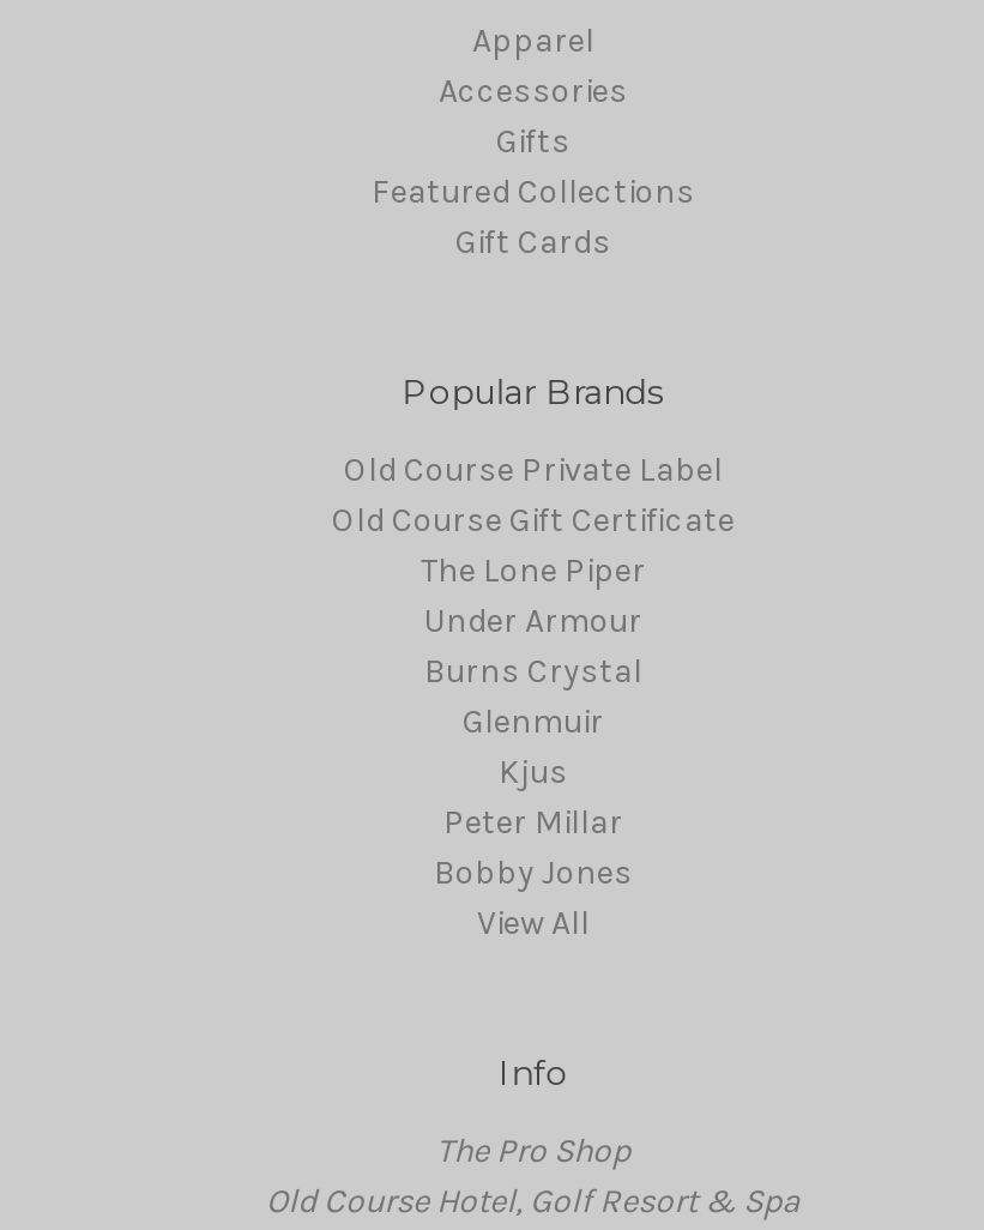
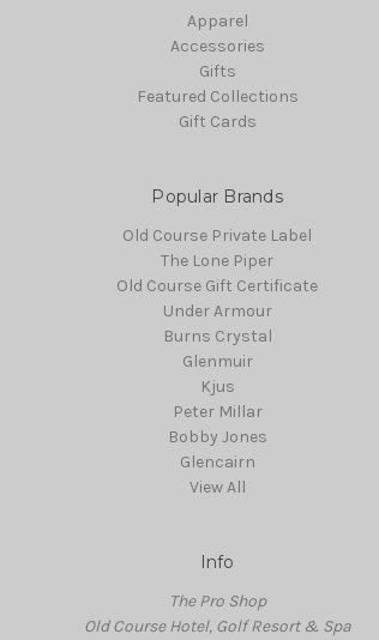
moved [332,501,735,542] -> [116,276,318,296]: Old Course Gift Certificate
moved [421,551,646,592] -> [161,250,273,271]: The Lone Piper
none -> [179,452,255,472] Glencairn

